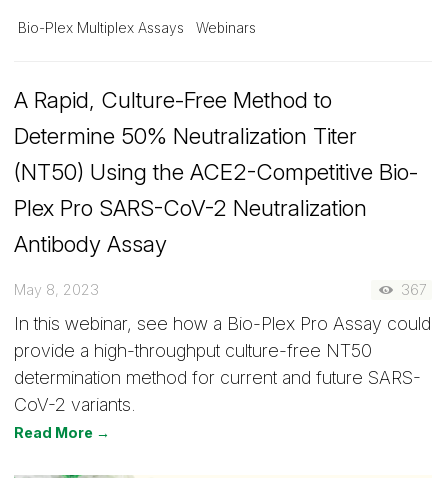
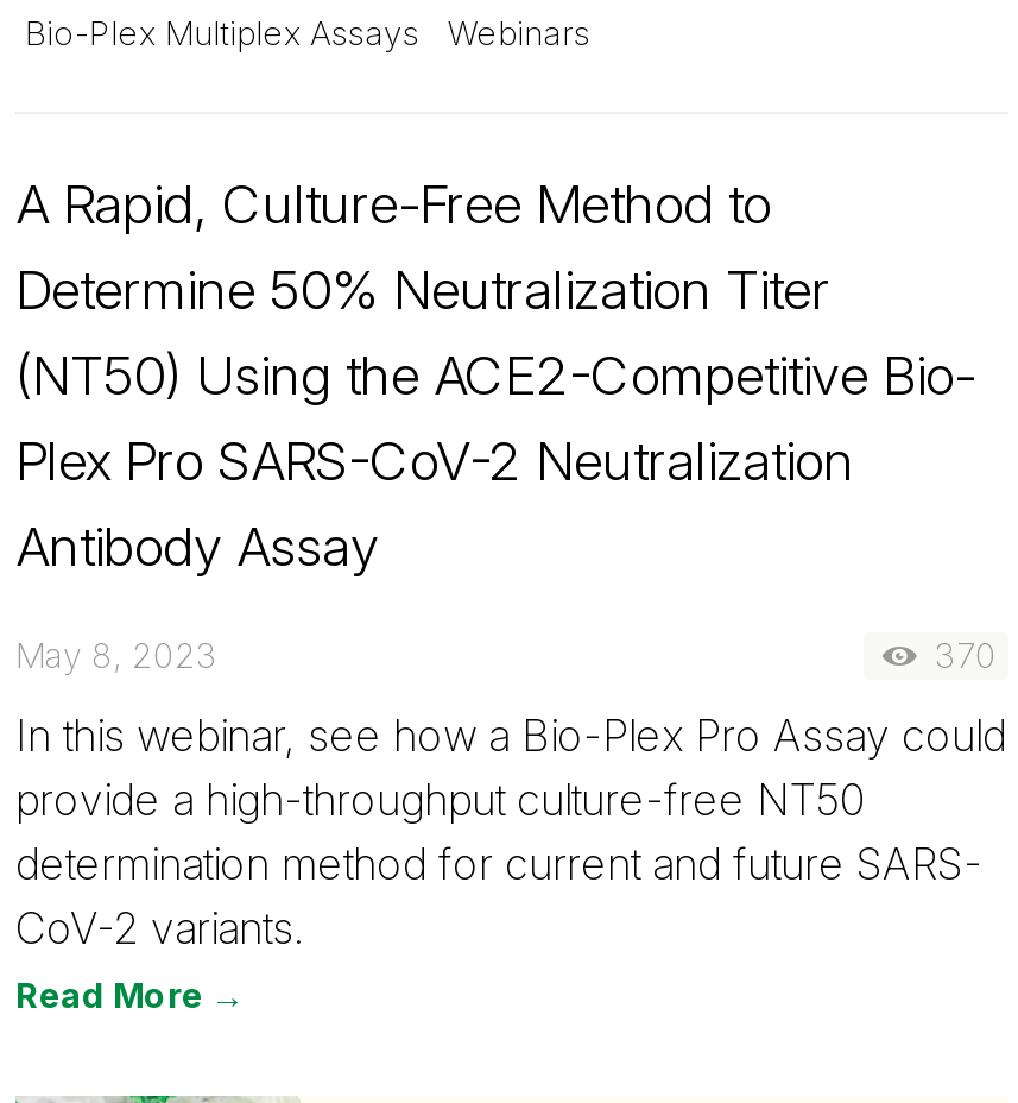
[401,281,427,298] 367 -> [935,635,997,675] 370

